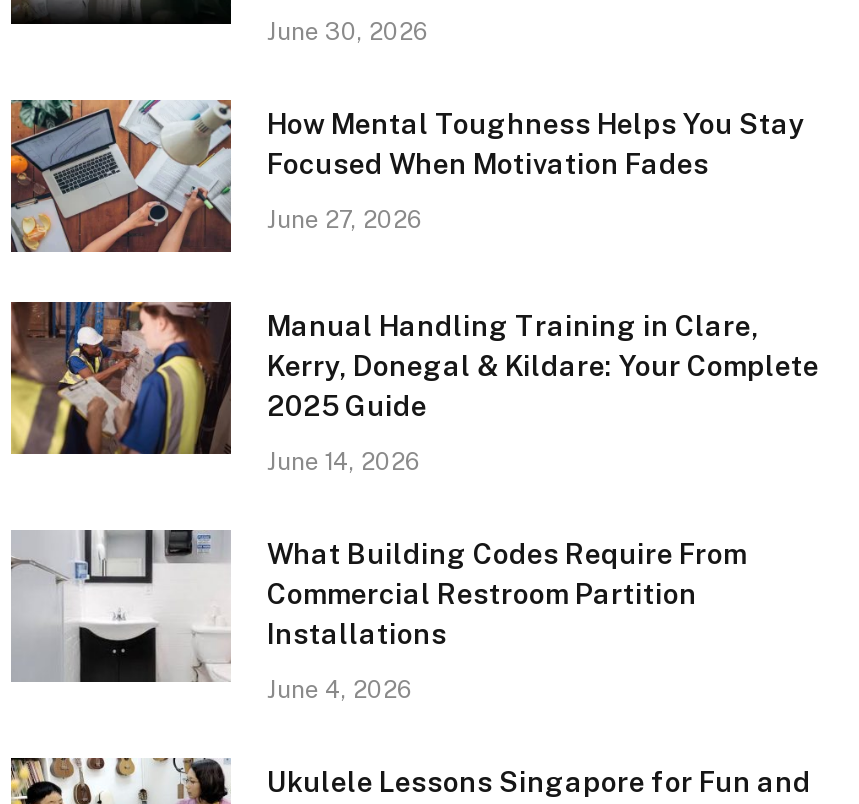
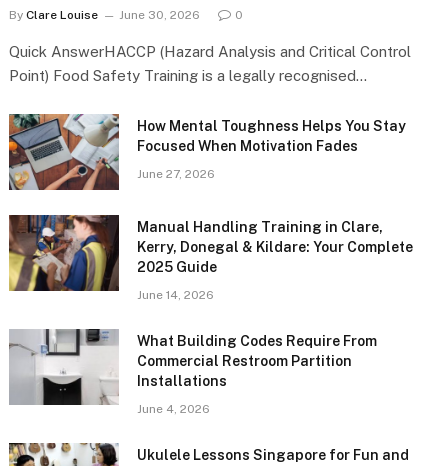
none -> [9,8,98,22] By Clare Louise
none -> [9,8,411,84] 0 | Quick AnswerHACCP (Hazard Analysis and Critical Control | Point) Food Safety Training is a legally recognised…

